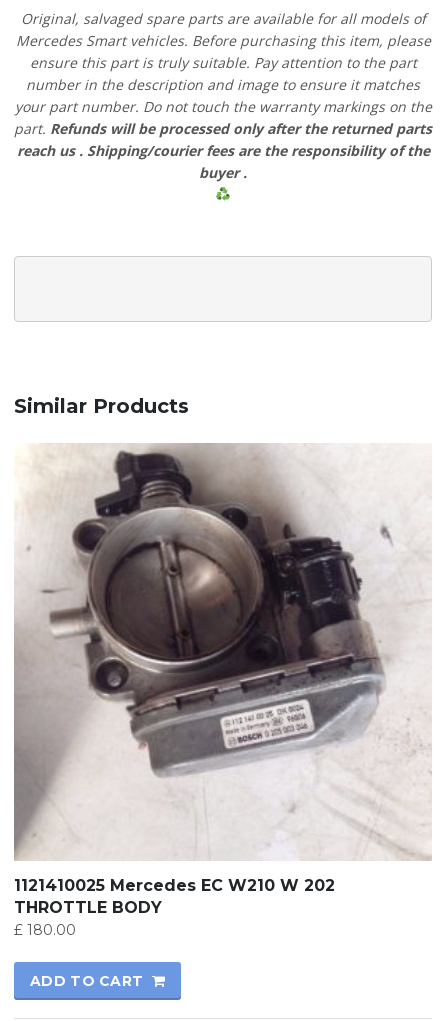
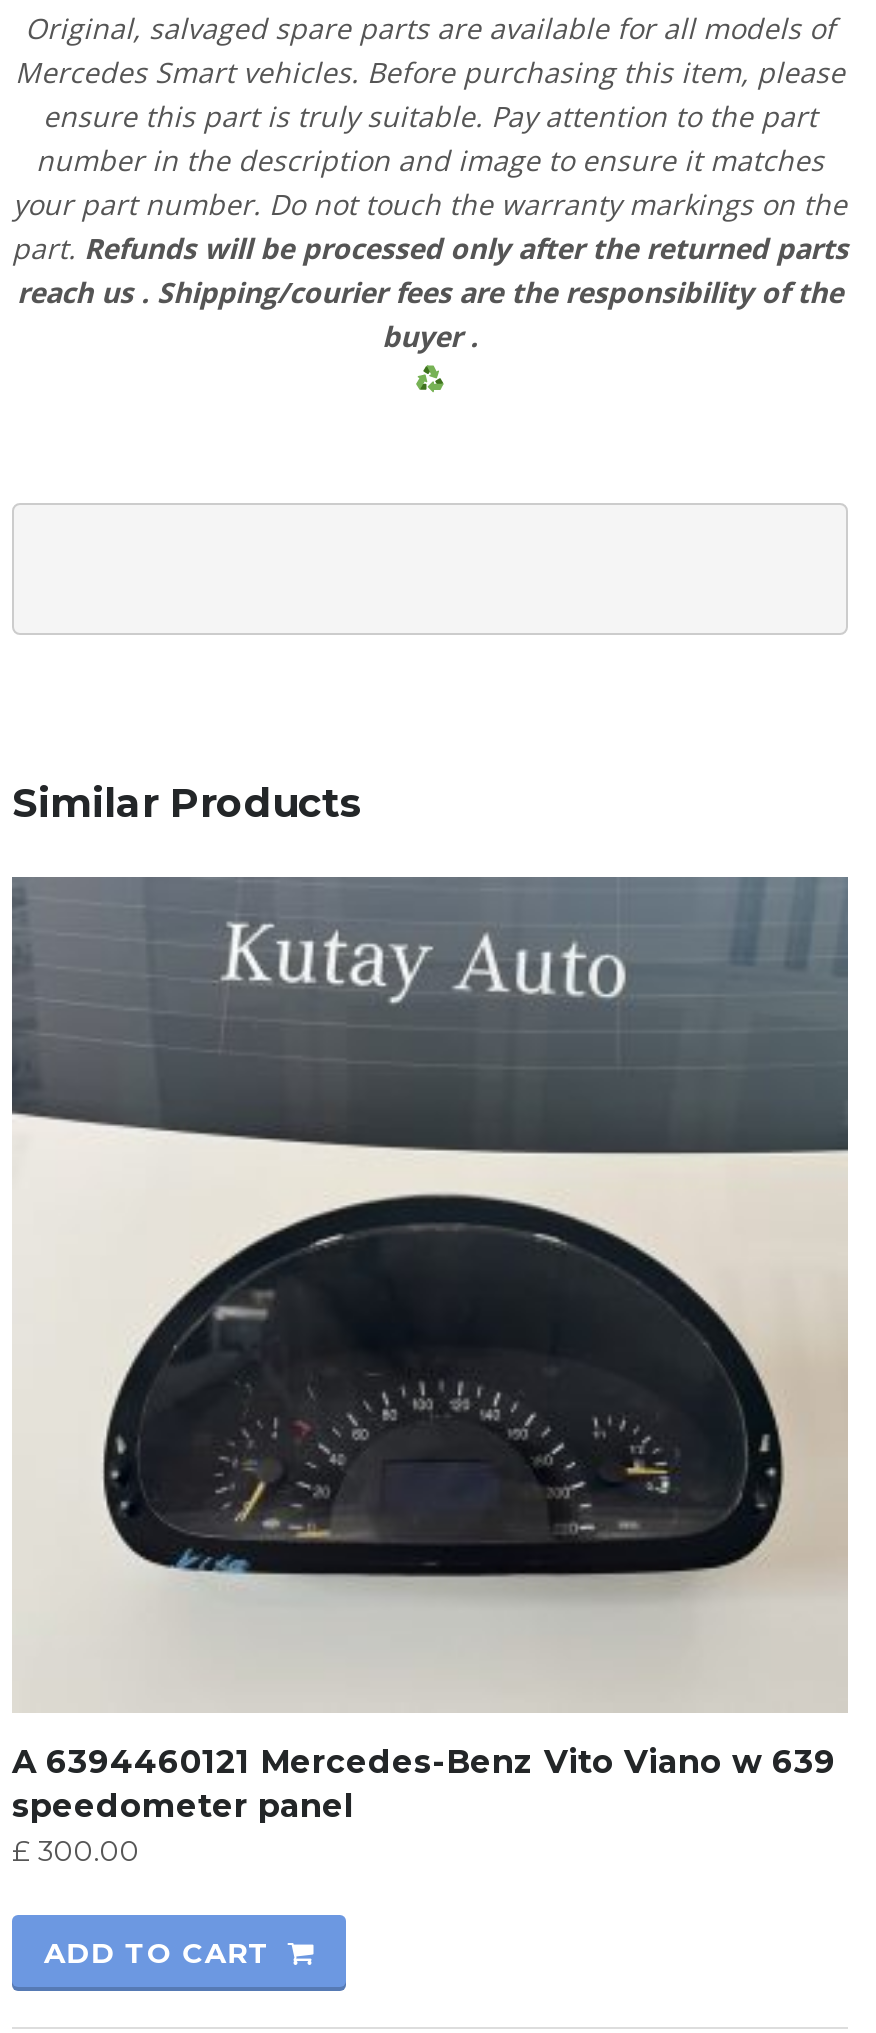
[14,443,432,939] [image] | 1121410025 Mercedes EC W210 W 202 | THROTTLE BODY | £180.00 -> [10,875,850,1869] [image] | A 6394460121 Mercedes-Benz Vito Viano w 639 | speedometer panel | £300.00

